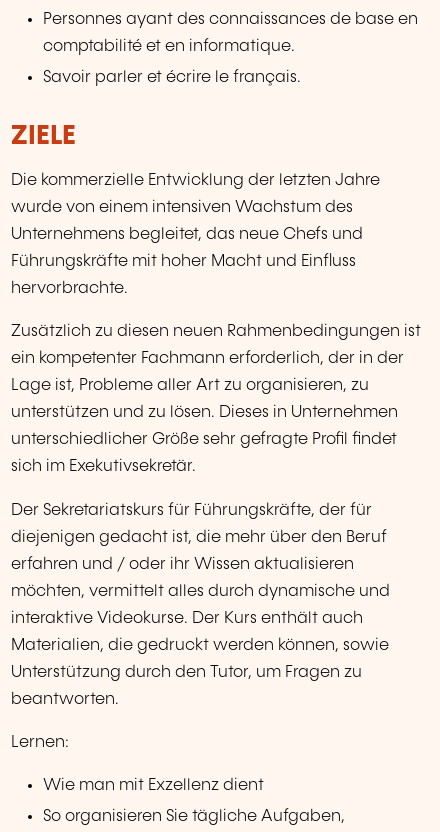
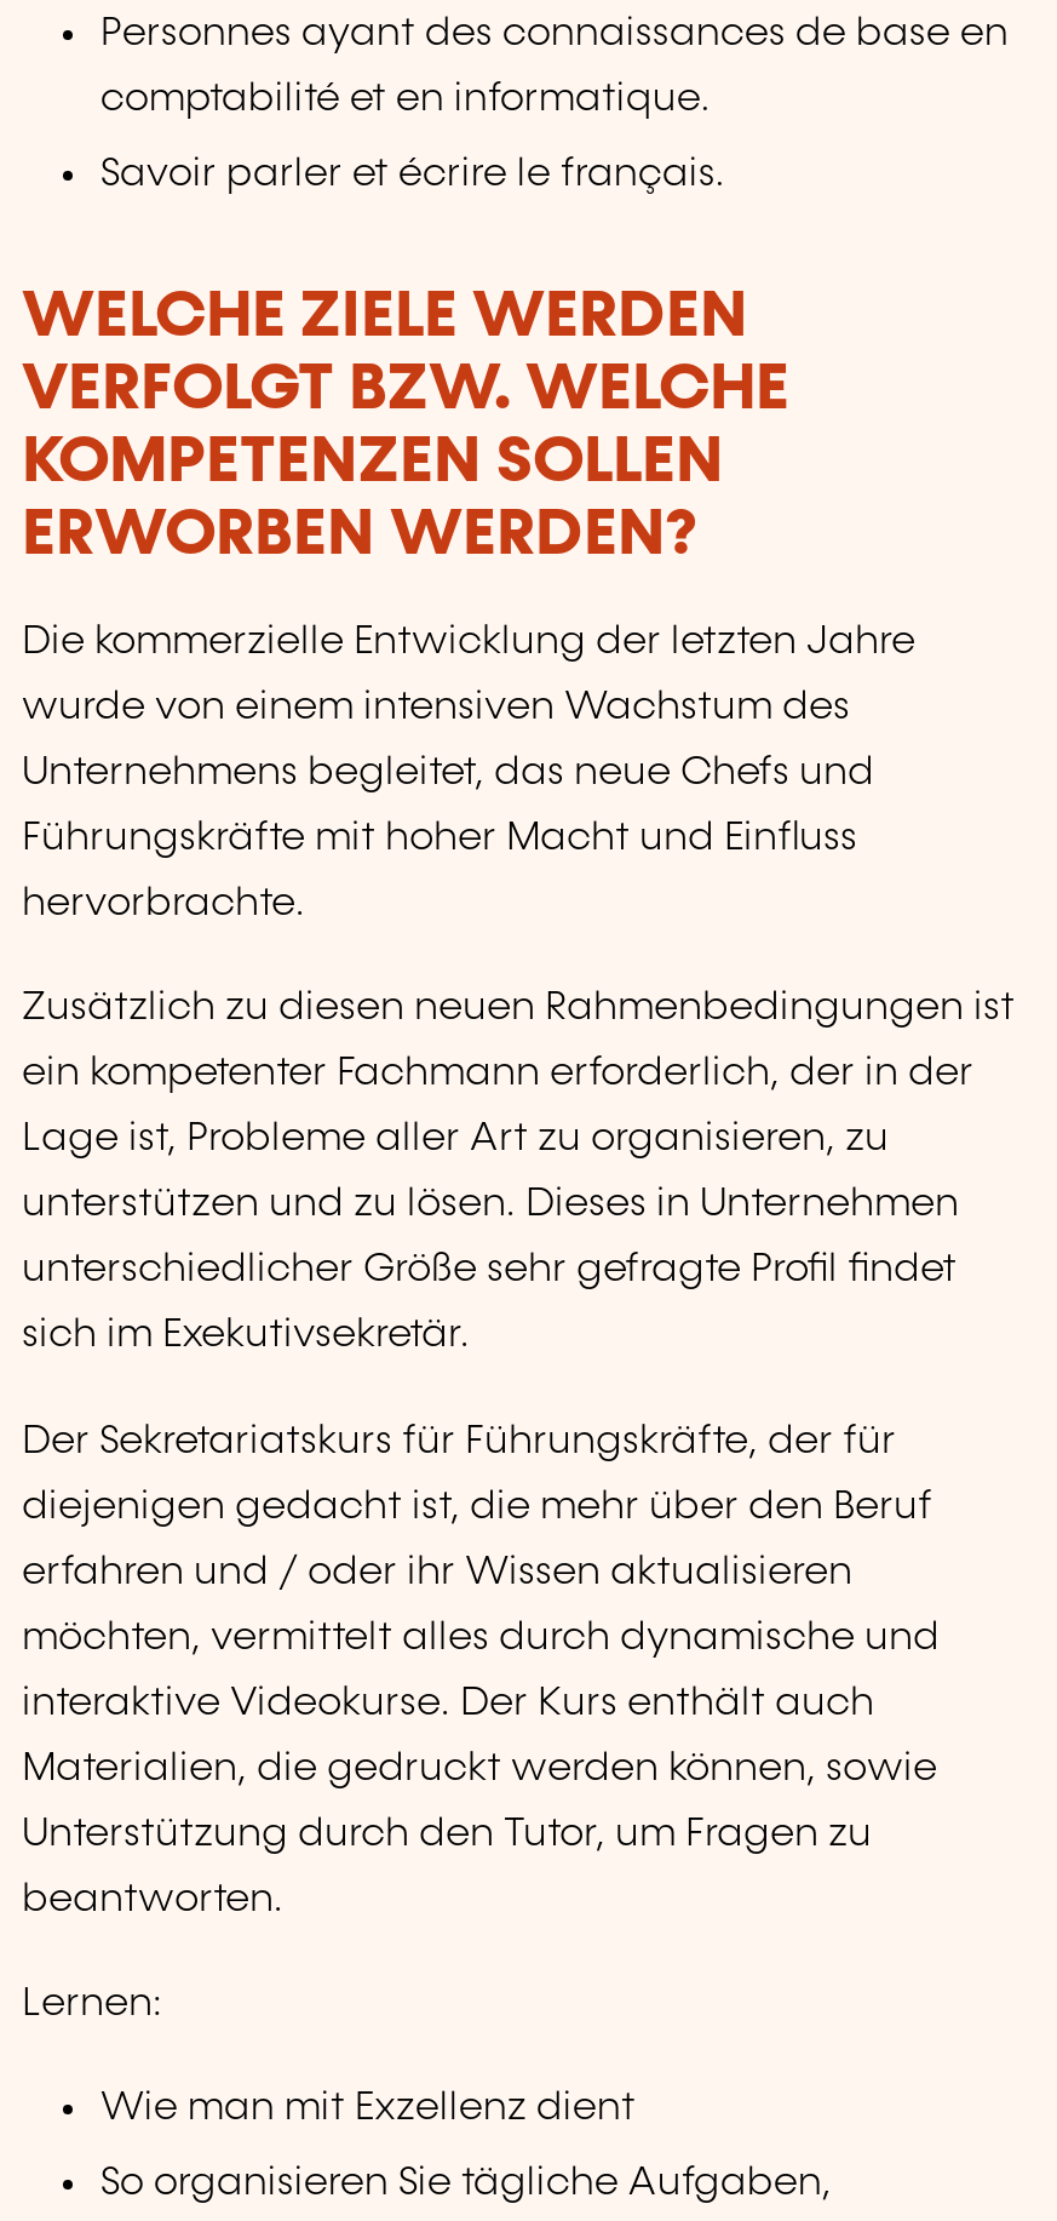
[11,123,76,150] ZIELE -> [22,284,789,568] WELCHE ZIELE WERDEN | VERFOLGT BZW. WELCHE | KOMPETENZEN SOLLEN | ERWORBEN WERDEN?

